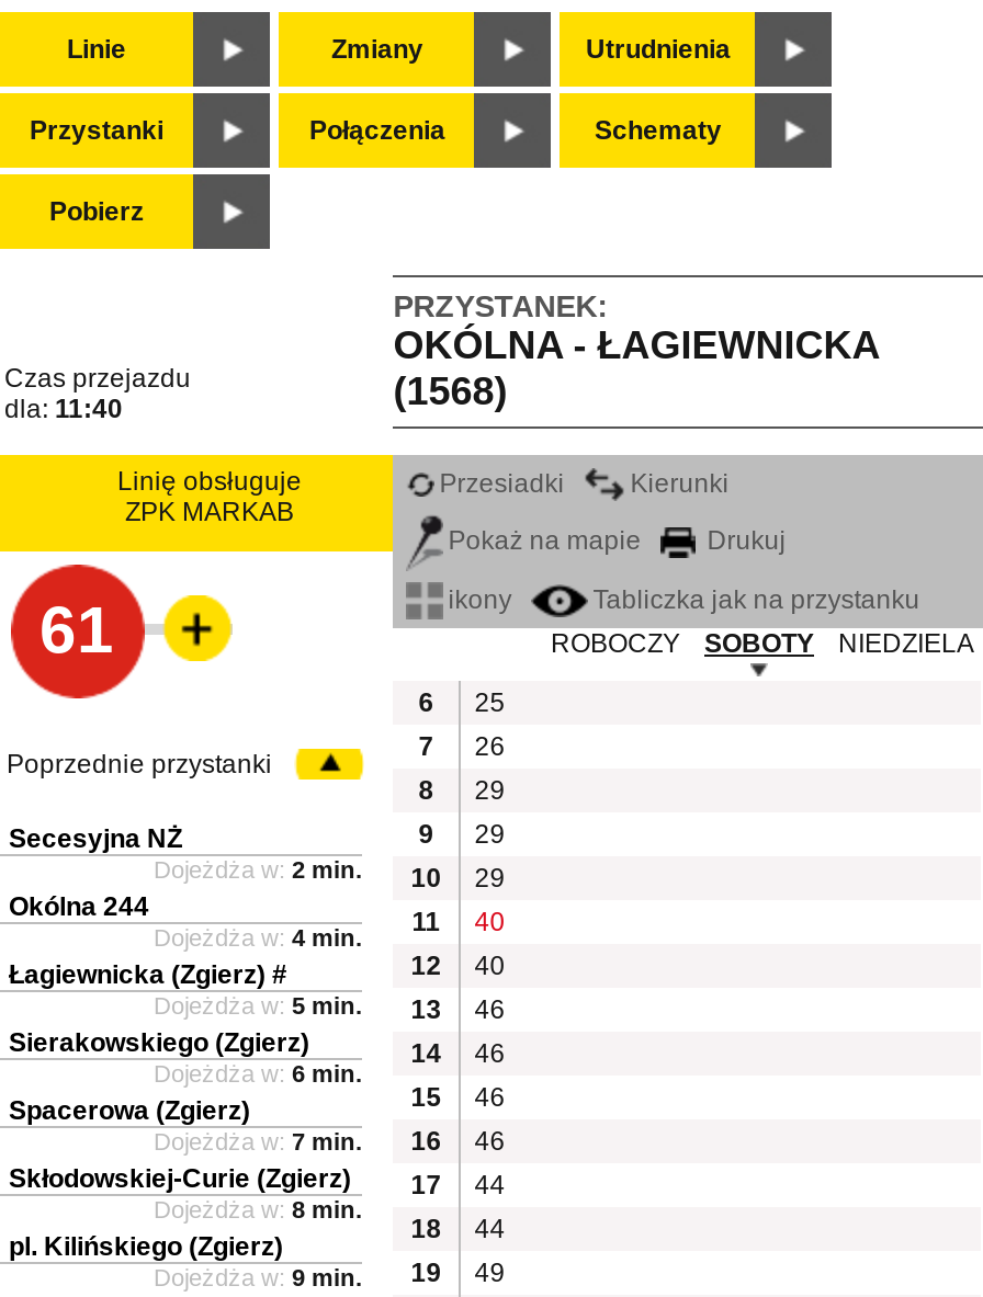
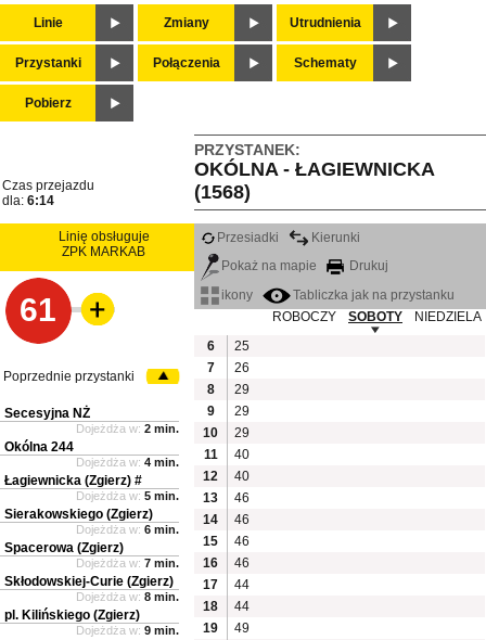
[4,394,123,425] dla: 11:40 -> [2,193,54,208] dla: 6:14

